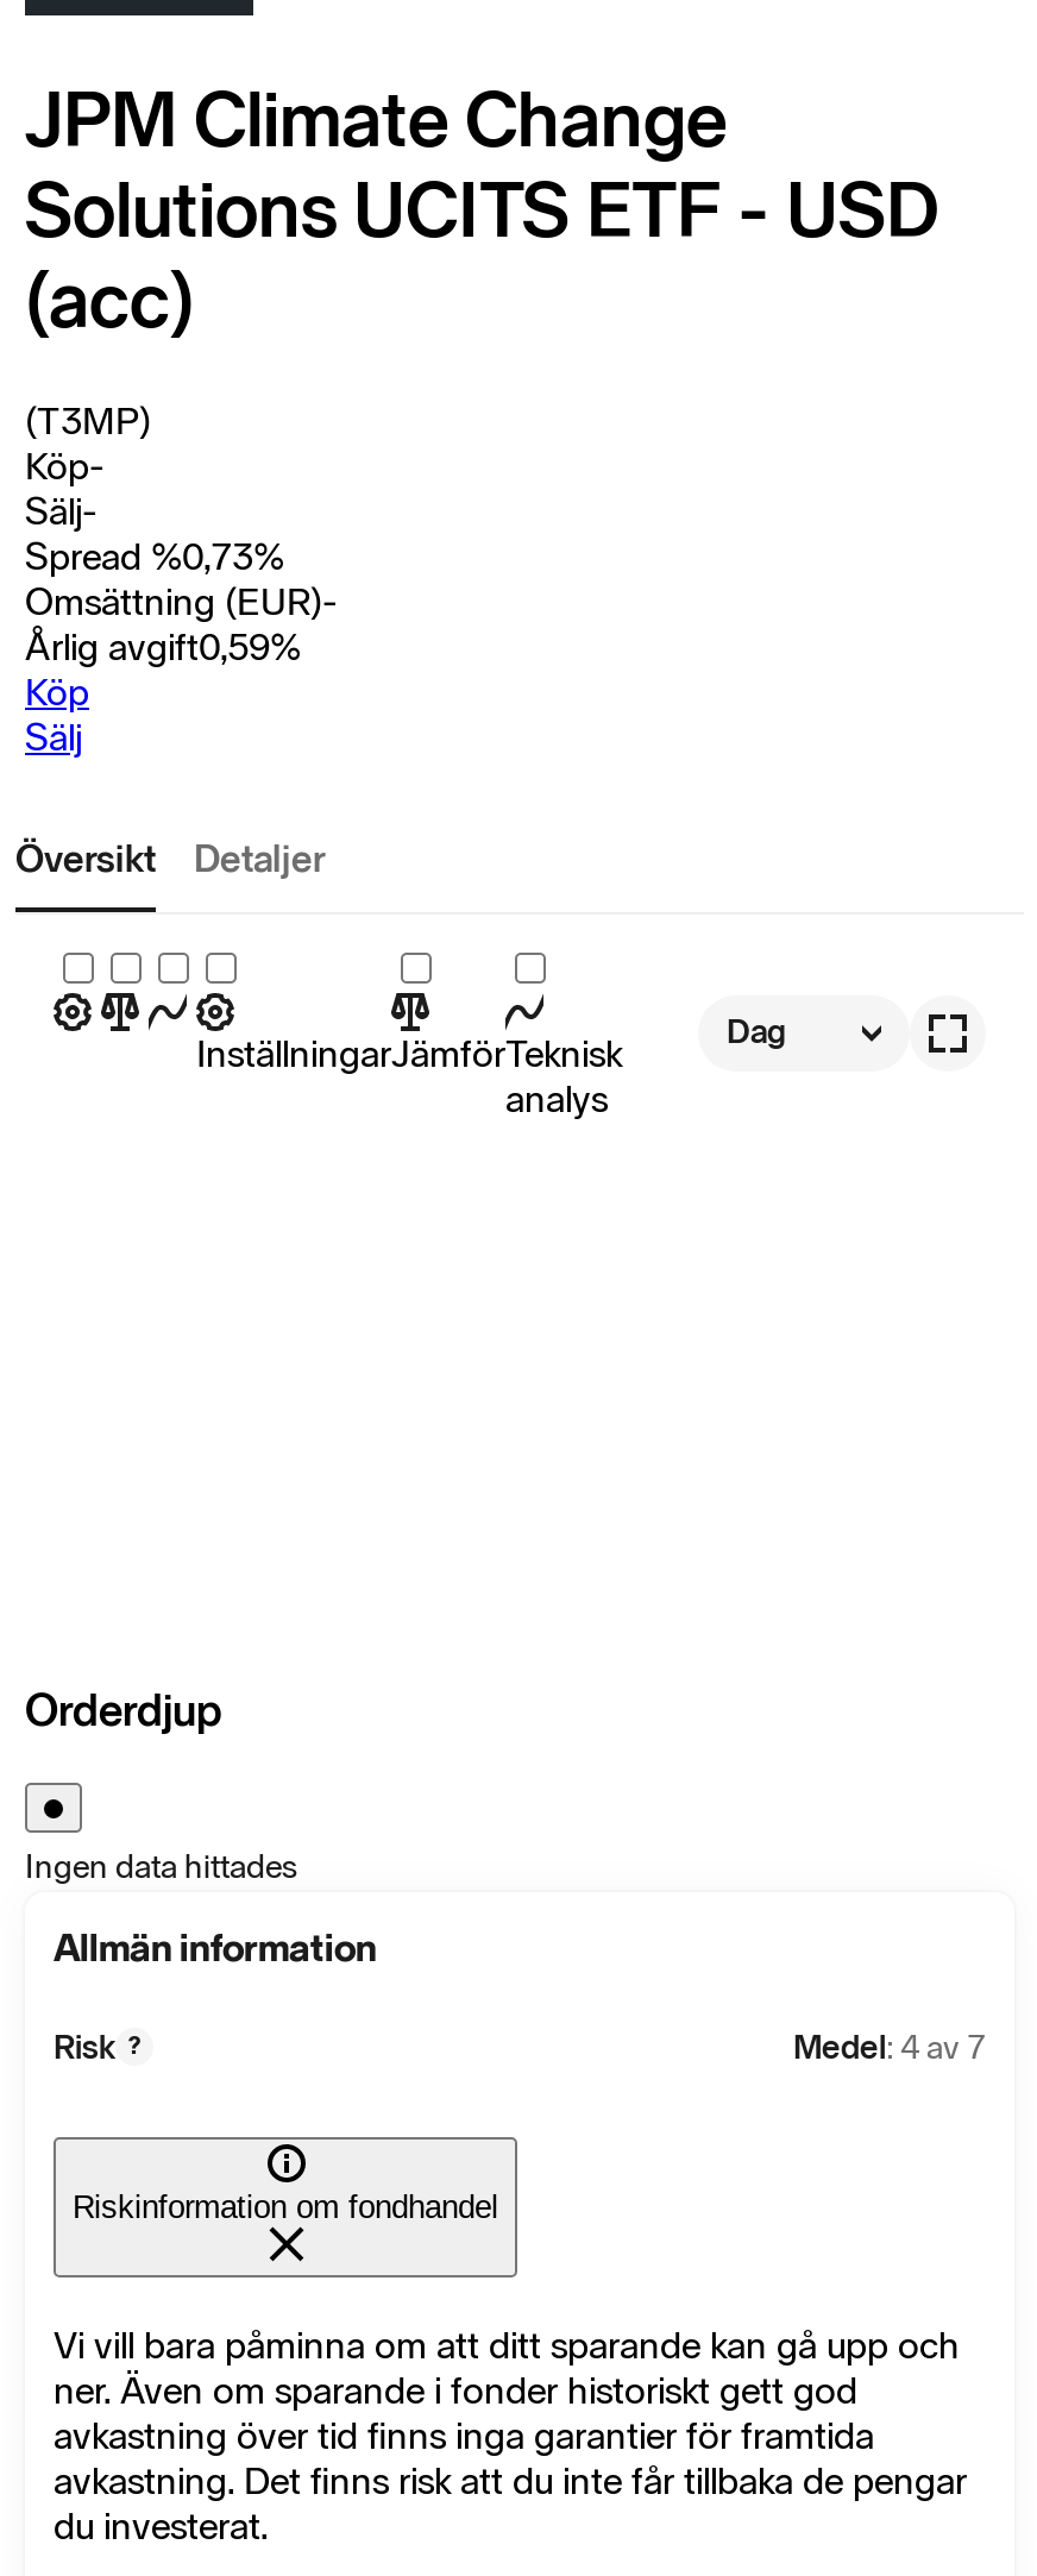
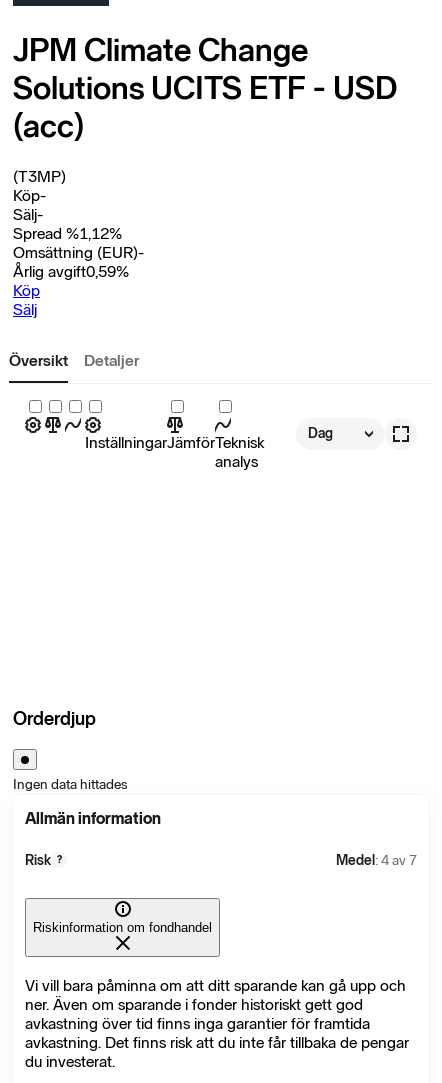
[25,534,284,579] Spread %0,73% -> [13,224,122,243] Spread %1,12%

